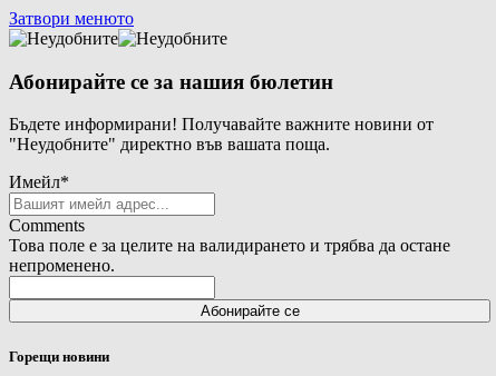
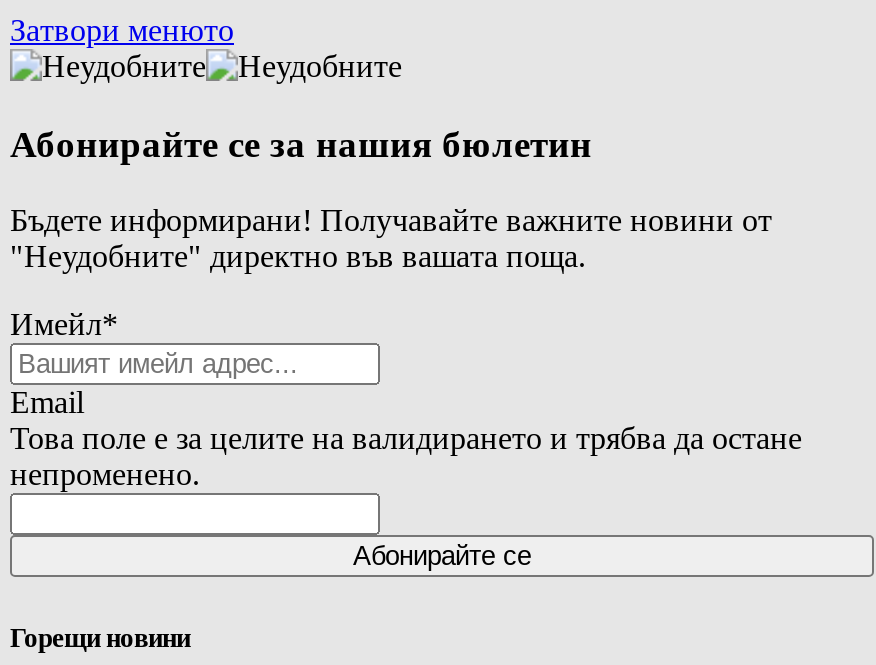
[9,216,85,235] Comments -> [10,386,84,420] Email

